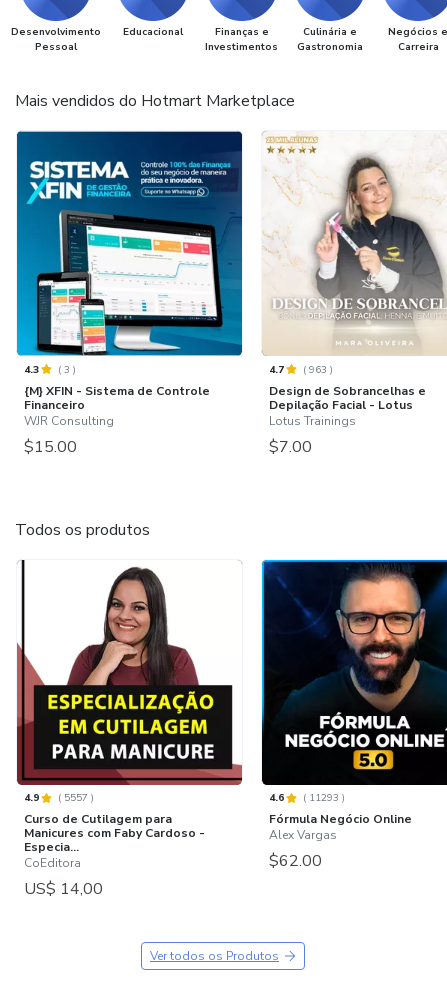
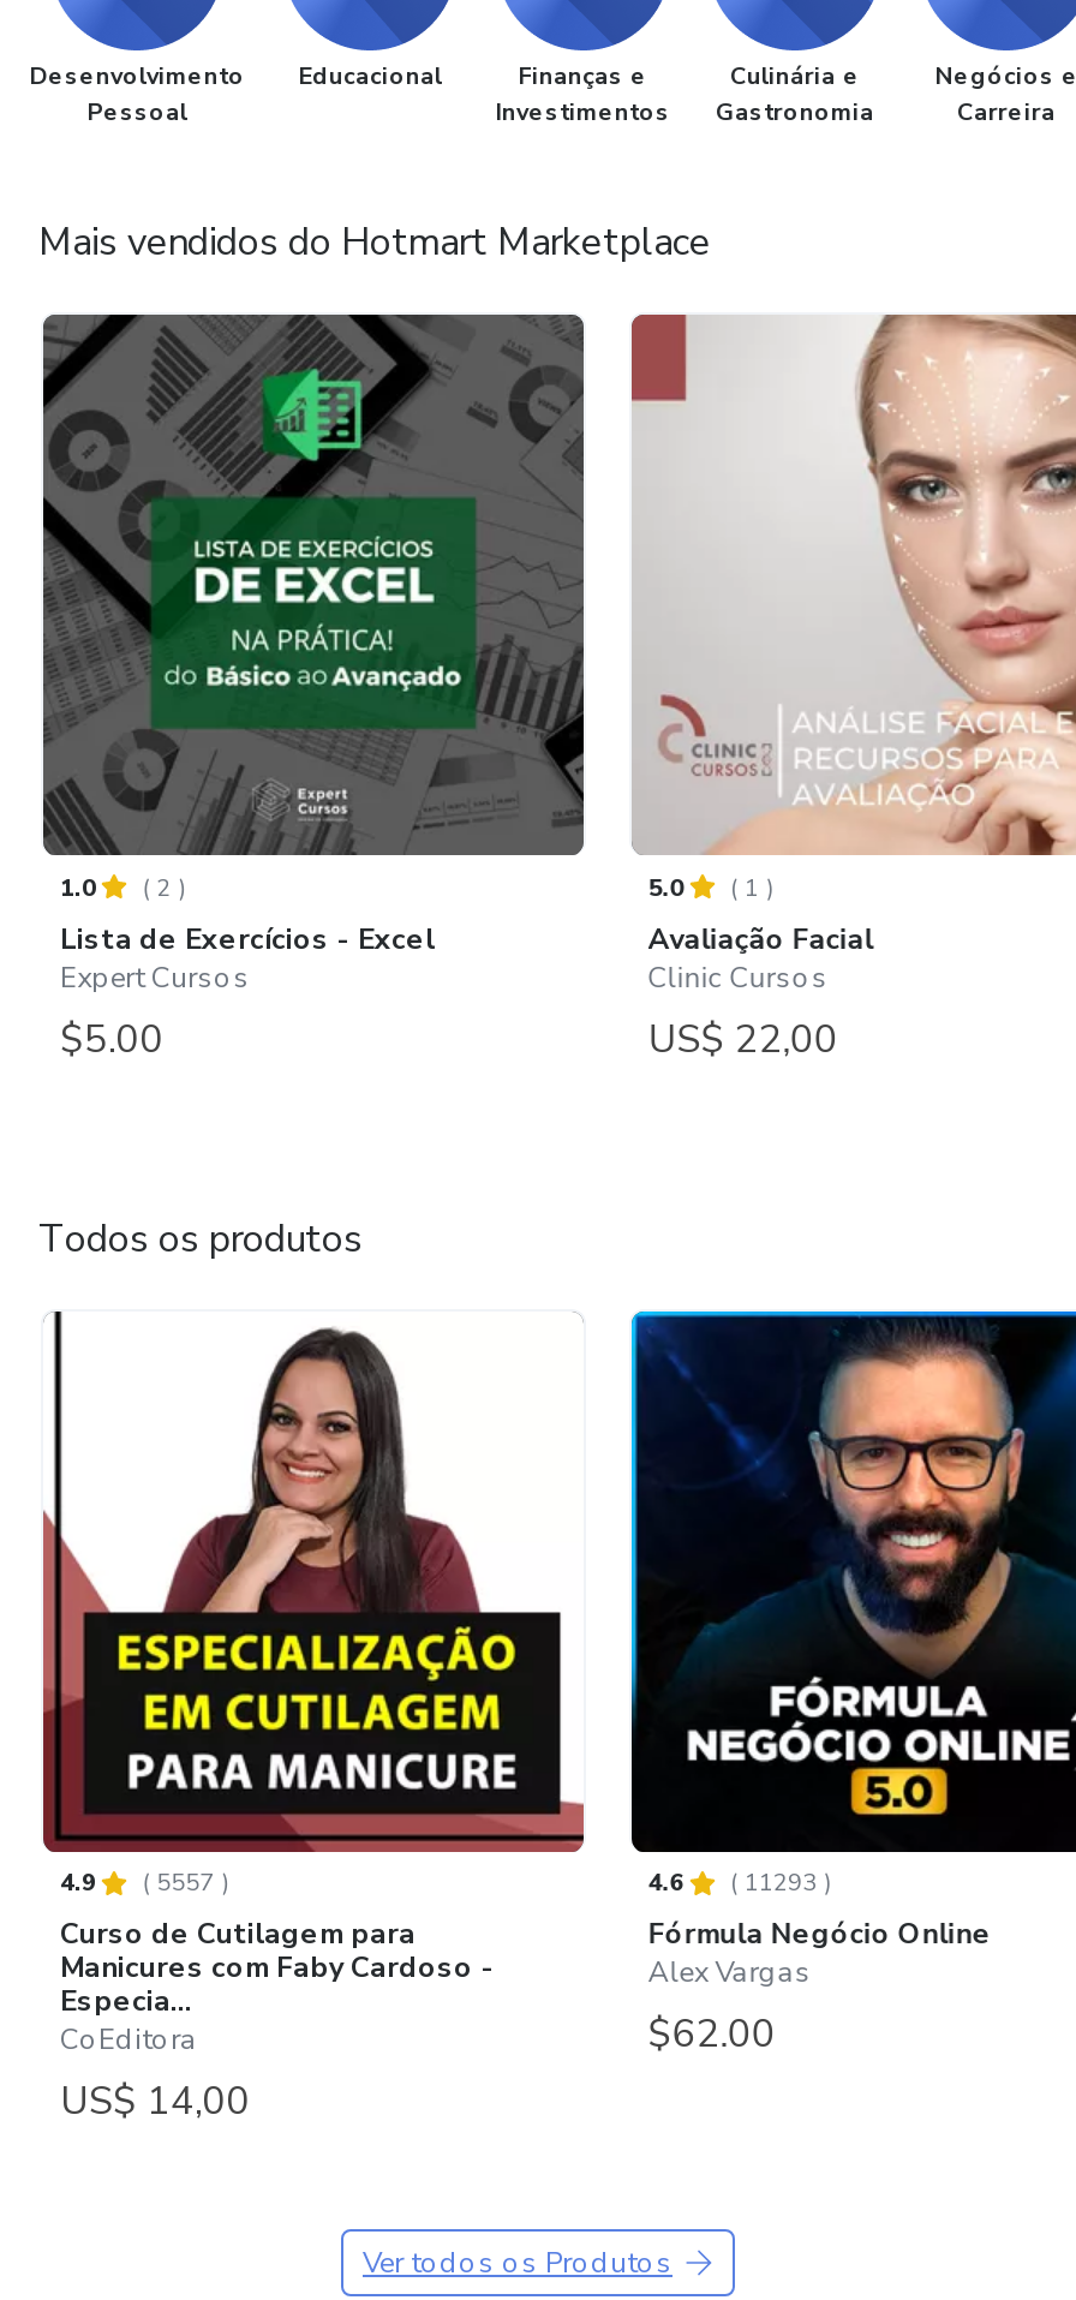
[16,130,243,458] [image] | 4.3 | (3) | {M} XFIN - Sistema de Controle | Financeiro | WJR Consulting | $15.00 -> [41,312,586,1066] [image] | 1.0 | (2) | Lista de Exercícios - Excel | Expert Cursos | $5.00
[262,135,444,458] [image] | 4.7 | (963) | Design de Sobrancelhas e | Depilação Facial - Lotus | Lotus Trainings | $7.00 -> [629,312,1069,1066] [image] | 5.0 | (1) | Avaliação Facial | Clinic Cursos | US$ 22,00

